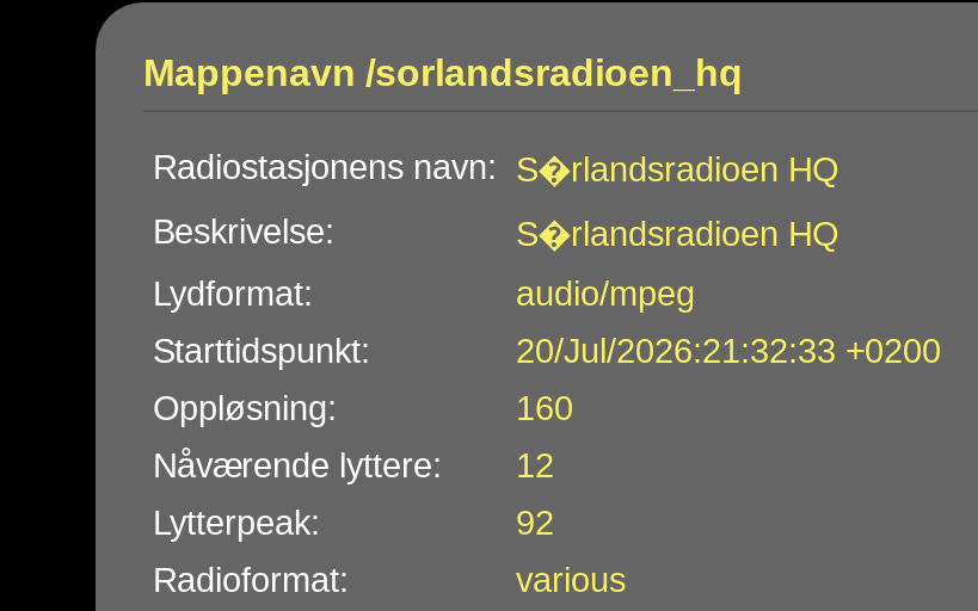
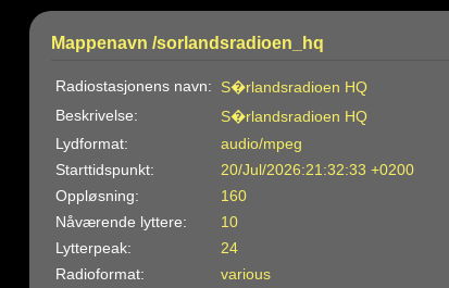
[153,446,554,485] Nåværende lyttere: 12 -> [55,213,238,230] Nåværende lyttere: 10
[516,504,554,542] 92 -> [221,239,238,256] 24

